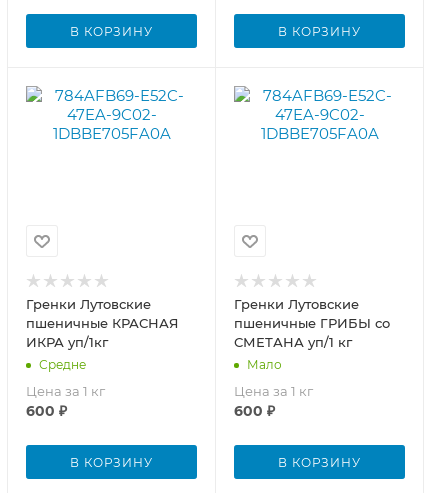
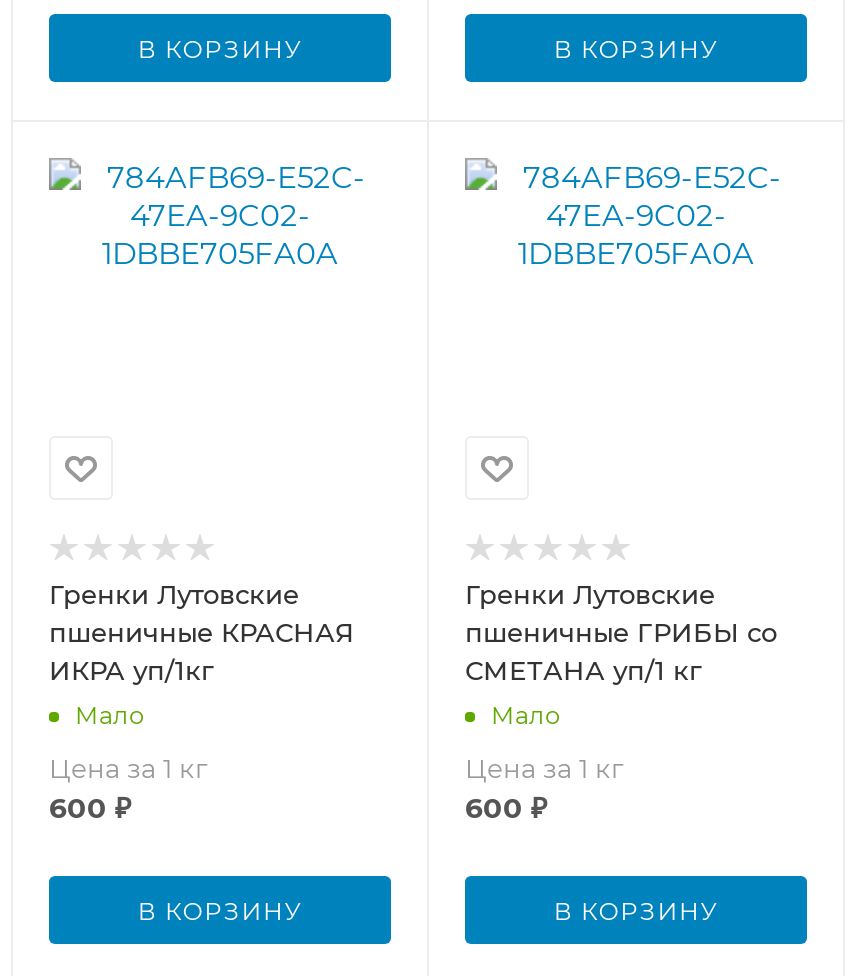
[39,357,86,372] Средне -> [75,699,145,729] Мало

